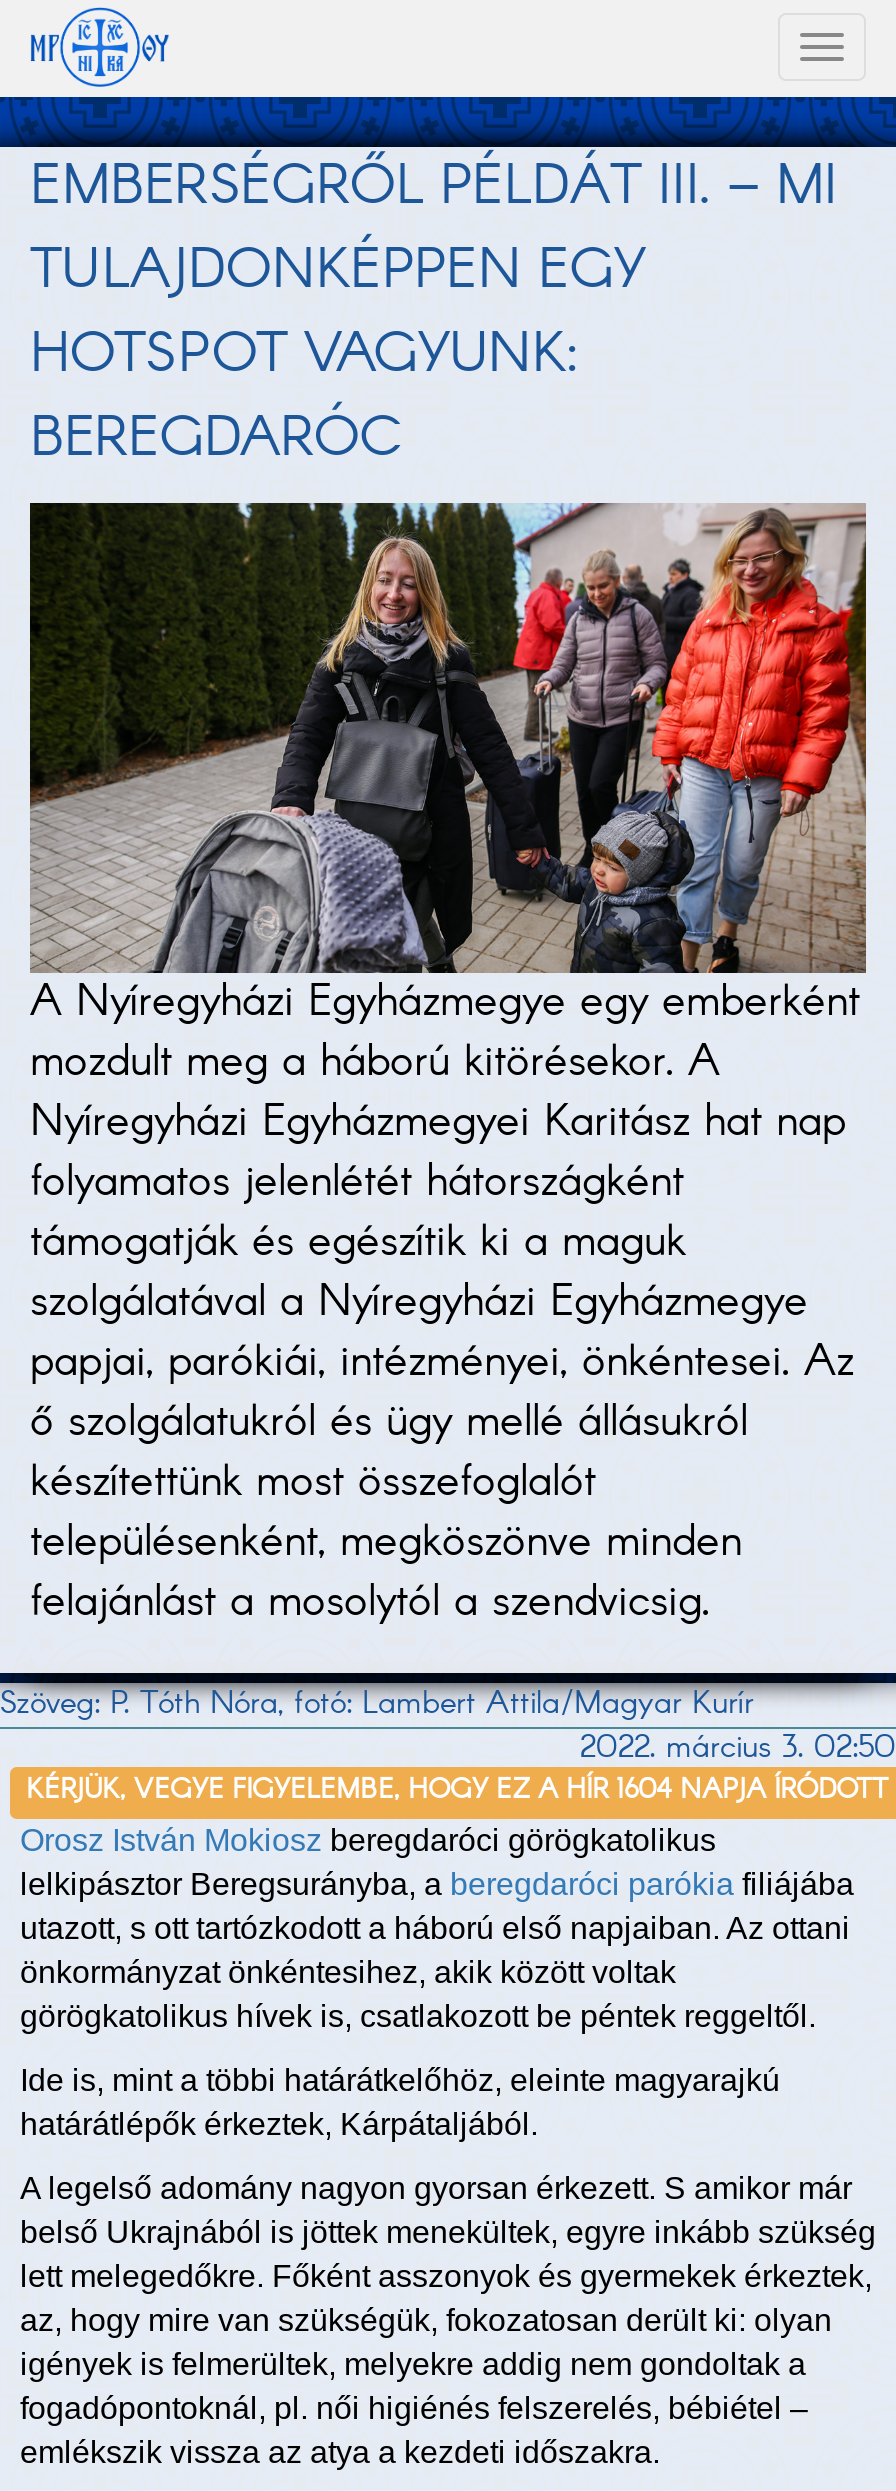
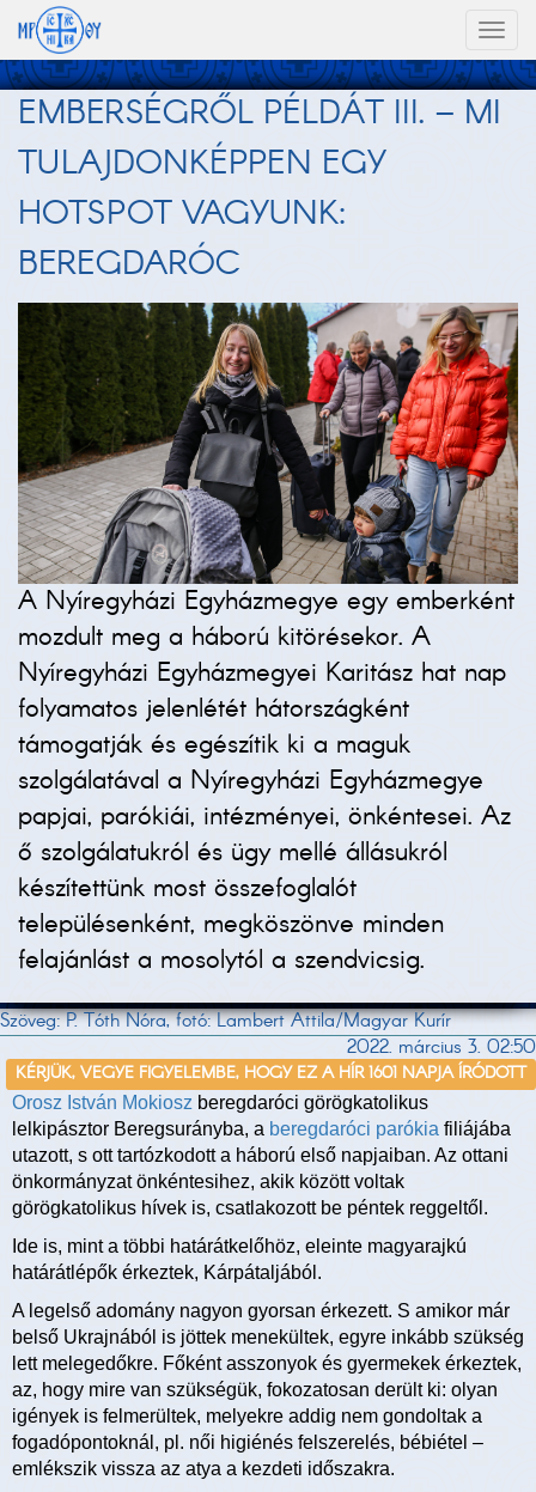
[26,1773,888,1811] KÉRJÜK, VEGYE FIGYELEMBE, HOGY EZ A HÍR 1604 NAPJA ÍRÓDOTT -> [16,1063,527,1085] KÉRJÜK, VEGYE FIGYELEMBE, HOGY EZ A HÍR 1601 NAPJA ÍRÓDOTT

